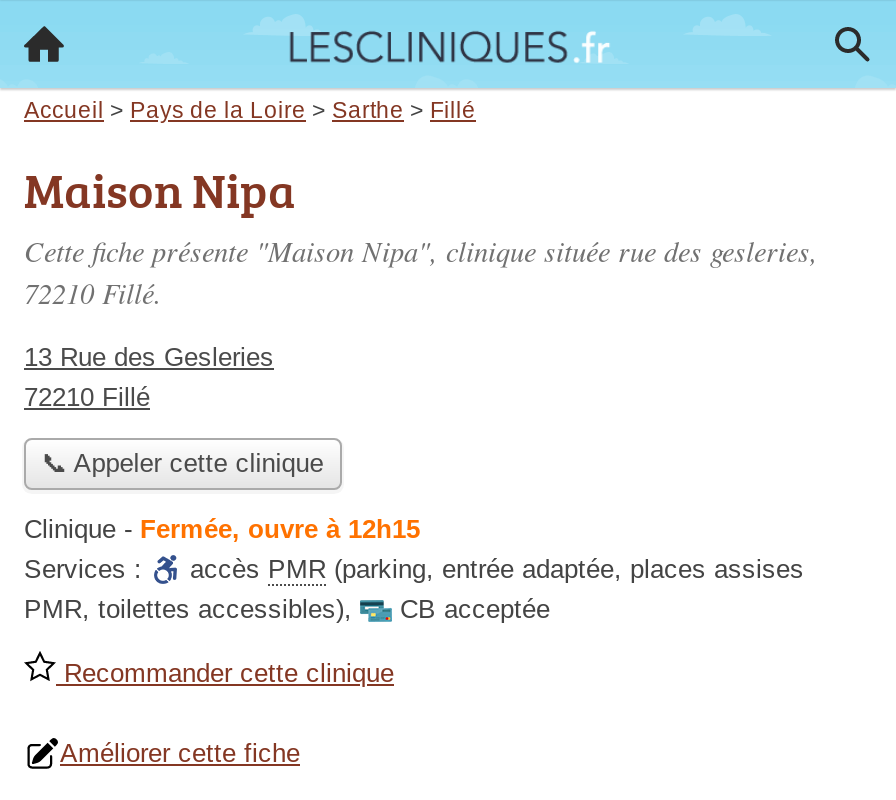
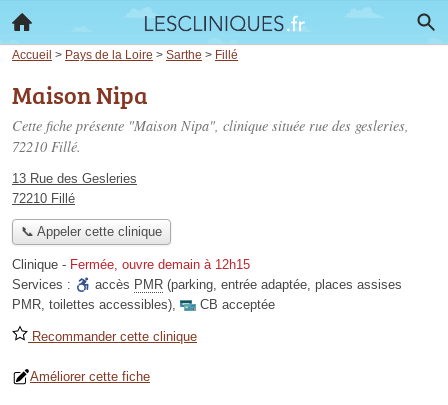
[24,515,420,545] Clinique - Fermée, ouvre à 12h15 -> [12,257,250,272] Clinique - Fermée, ouvre demain à 12h15

